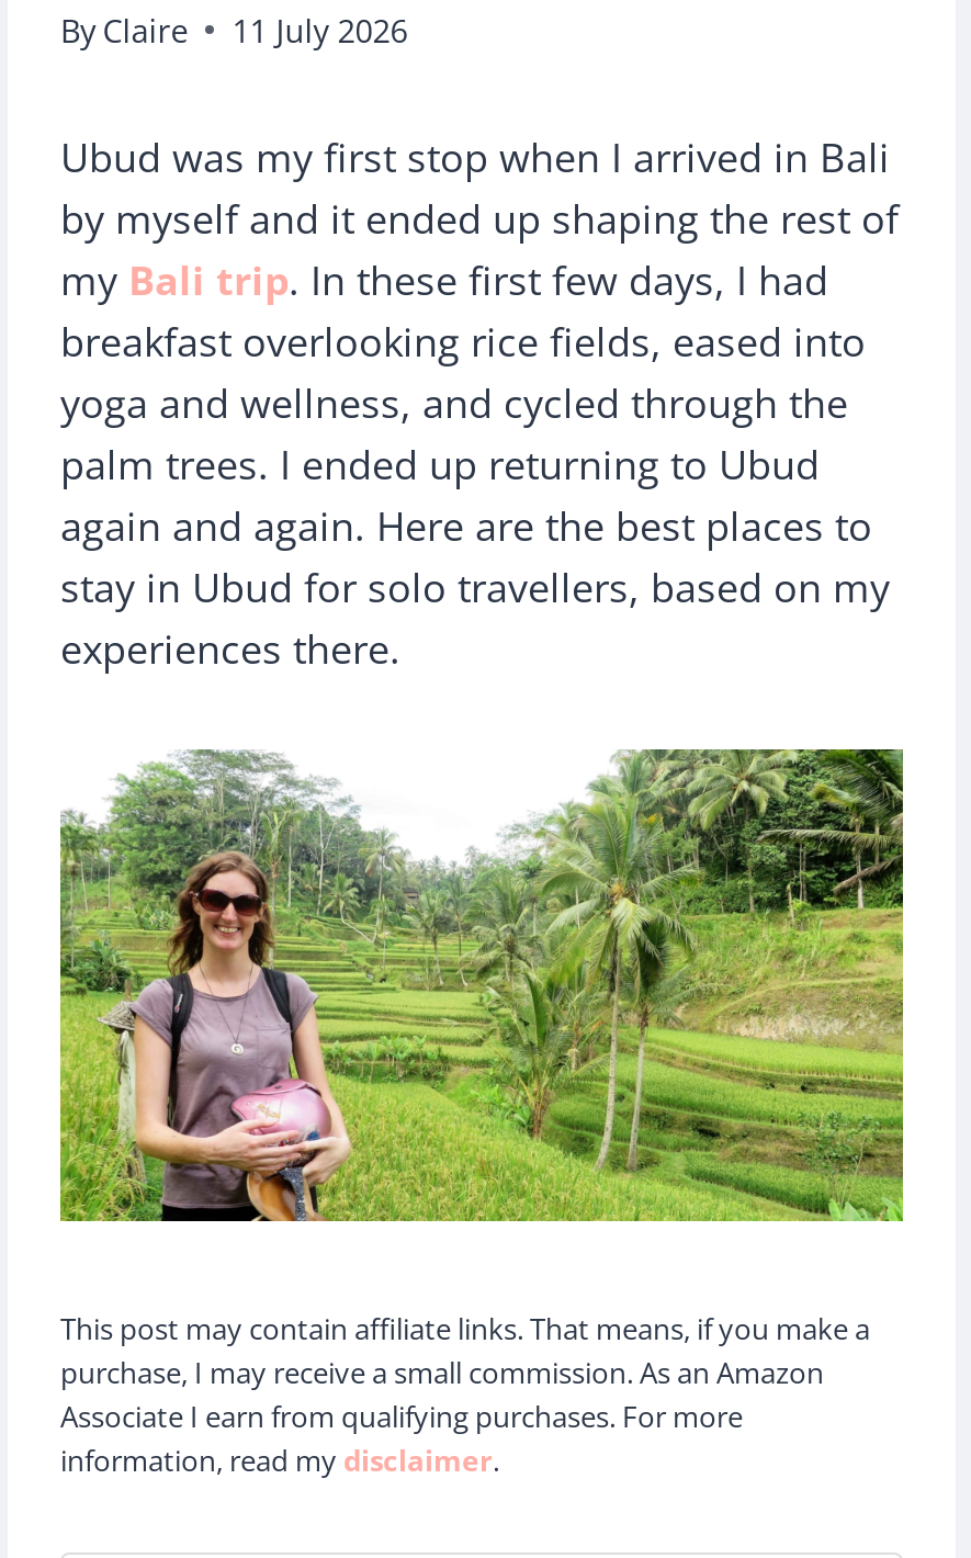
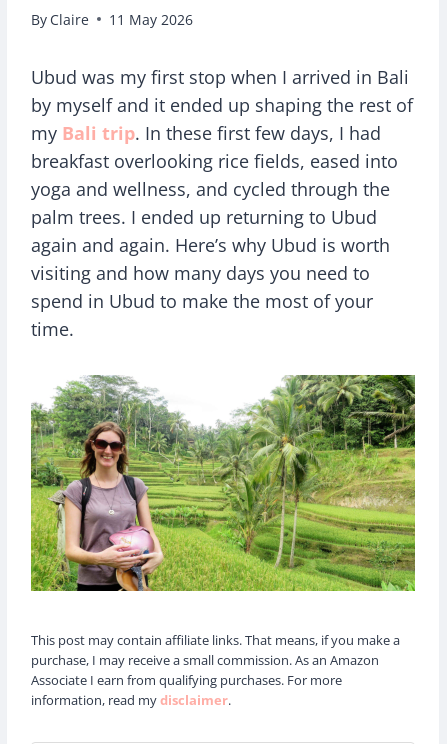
[60,9,407,51] By Claire 11 July 2026 -> [31,10,193,29] By Claire 11 May 2026
[60,499,890,674] again and again. Here are the best places to | stay in Ubud for solo travellers, based on my | experiences there. -> [31,233,390,341] again and again. Here’s why Ubud is worth | visiting and how many days you need to | spend in Ubud to make the most of your | time.

